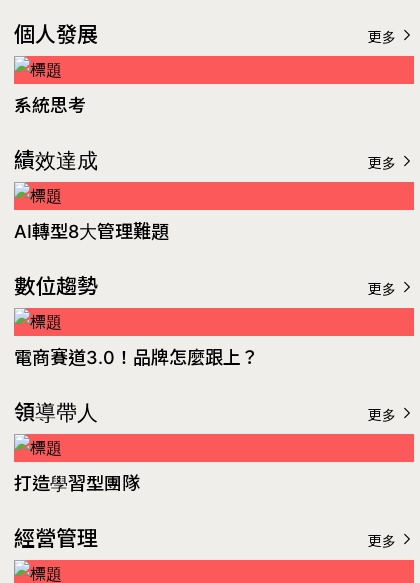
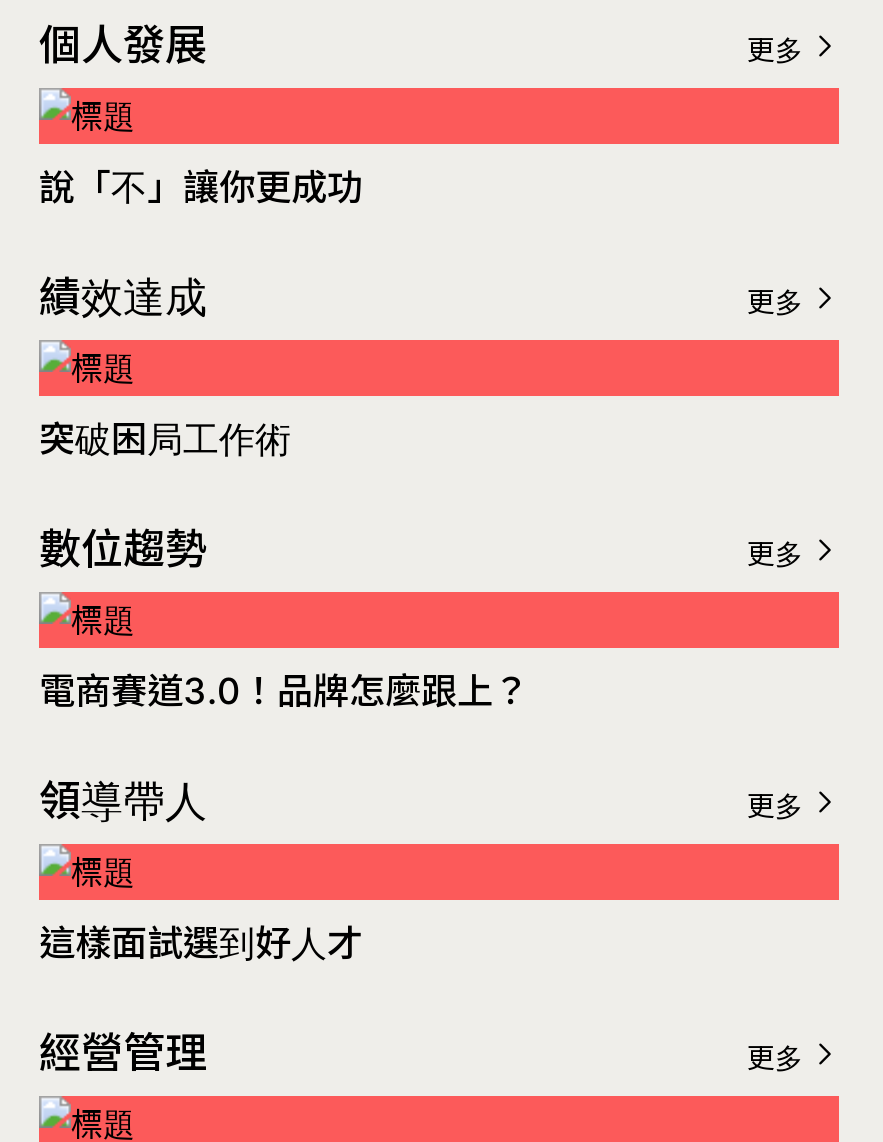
[14,95,86,116] 系統思考 -> [39,166,363,208] 說「不」讓你更成功
[14,221,169,242] AI轉型8大管理難題 -> [39,418,291,460] 突破困局工作術
[14,473,140,494] 打造學習型團隊 -> [39,922,363,964] 這樣面試選到好人才

